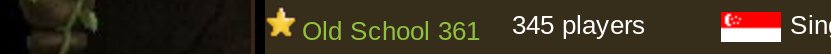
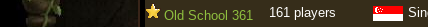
[302,10,646,46] Old School 361 345 players -> [163,5,335,23] Old School 361 161 players

